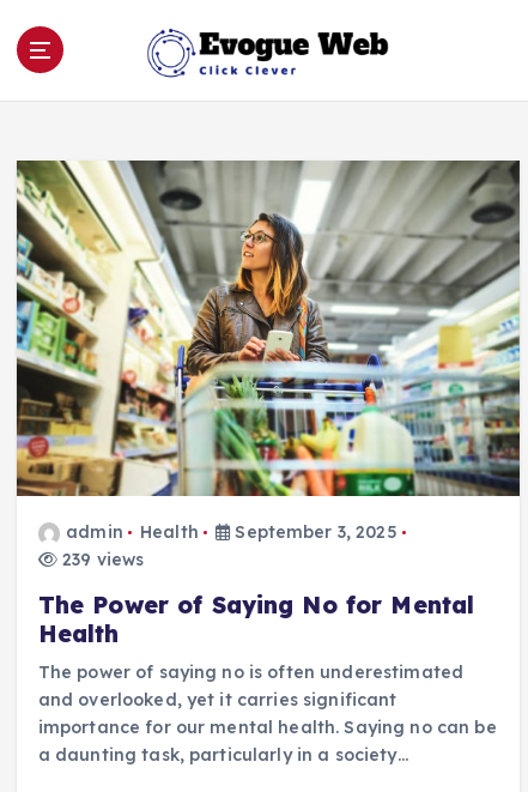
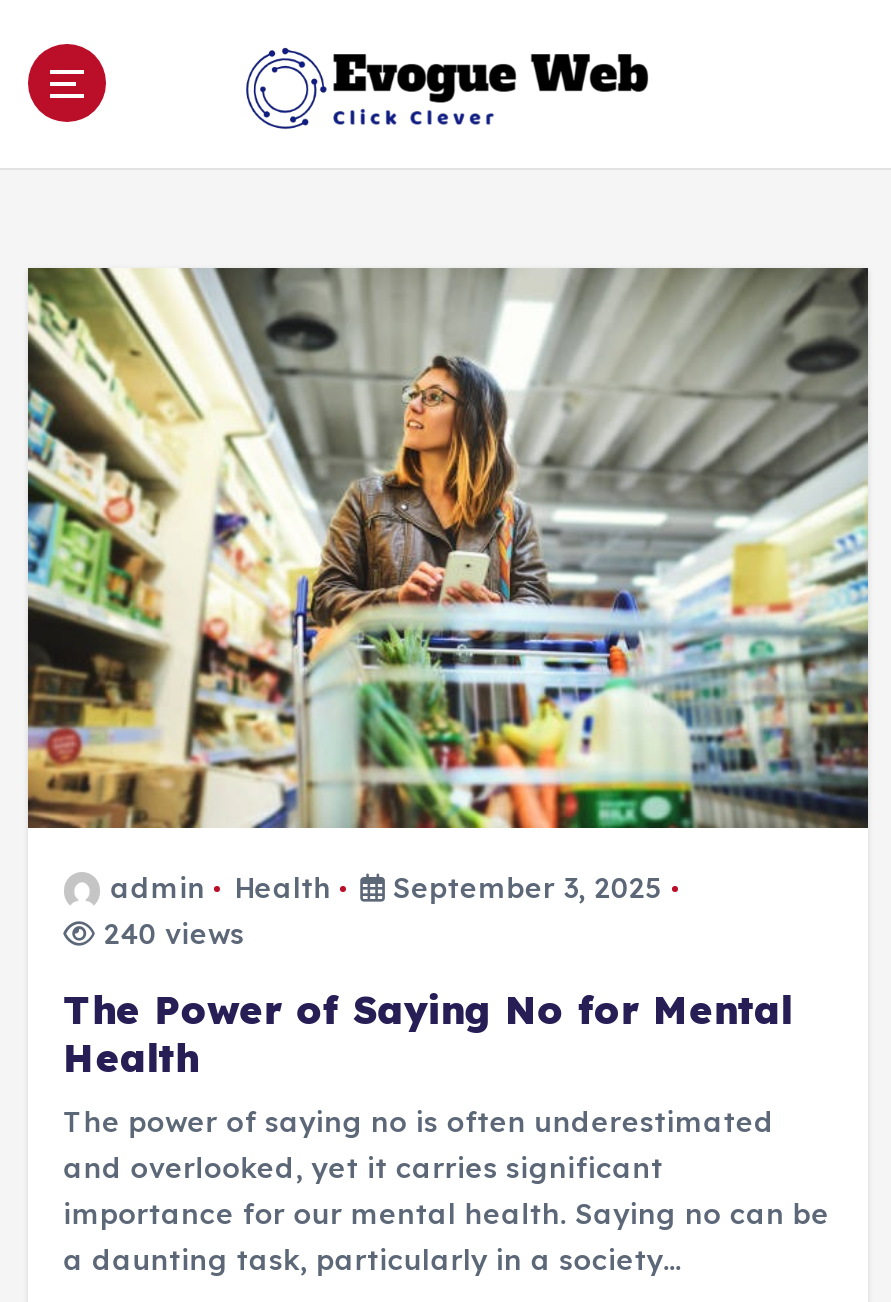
[57,549,144,571] 239 views -> [96,916,244,952] 240 views

